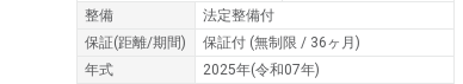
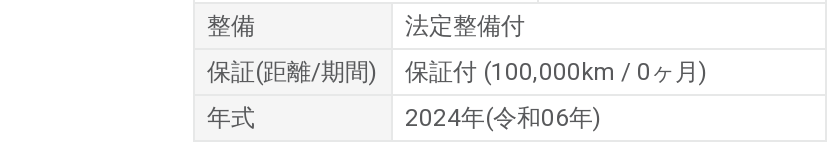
[203,34,360,51] 保証付(無制限 / 36ヶ月) -> [405,58,707,86] 保証付(100,000km / 0ヶ月)
[203,62,320,78] 2025年(令和07年) -> [405,104,601,132] 2024年(令和06年)

